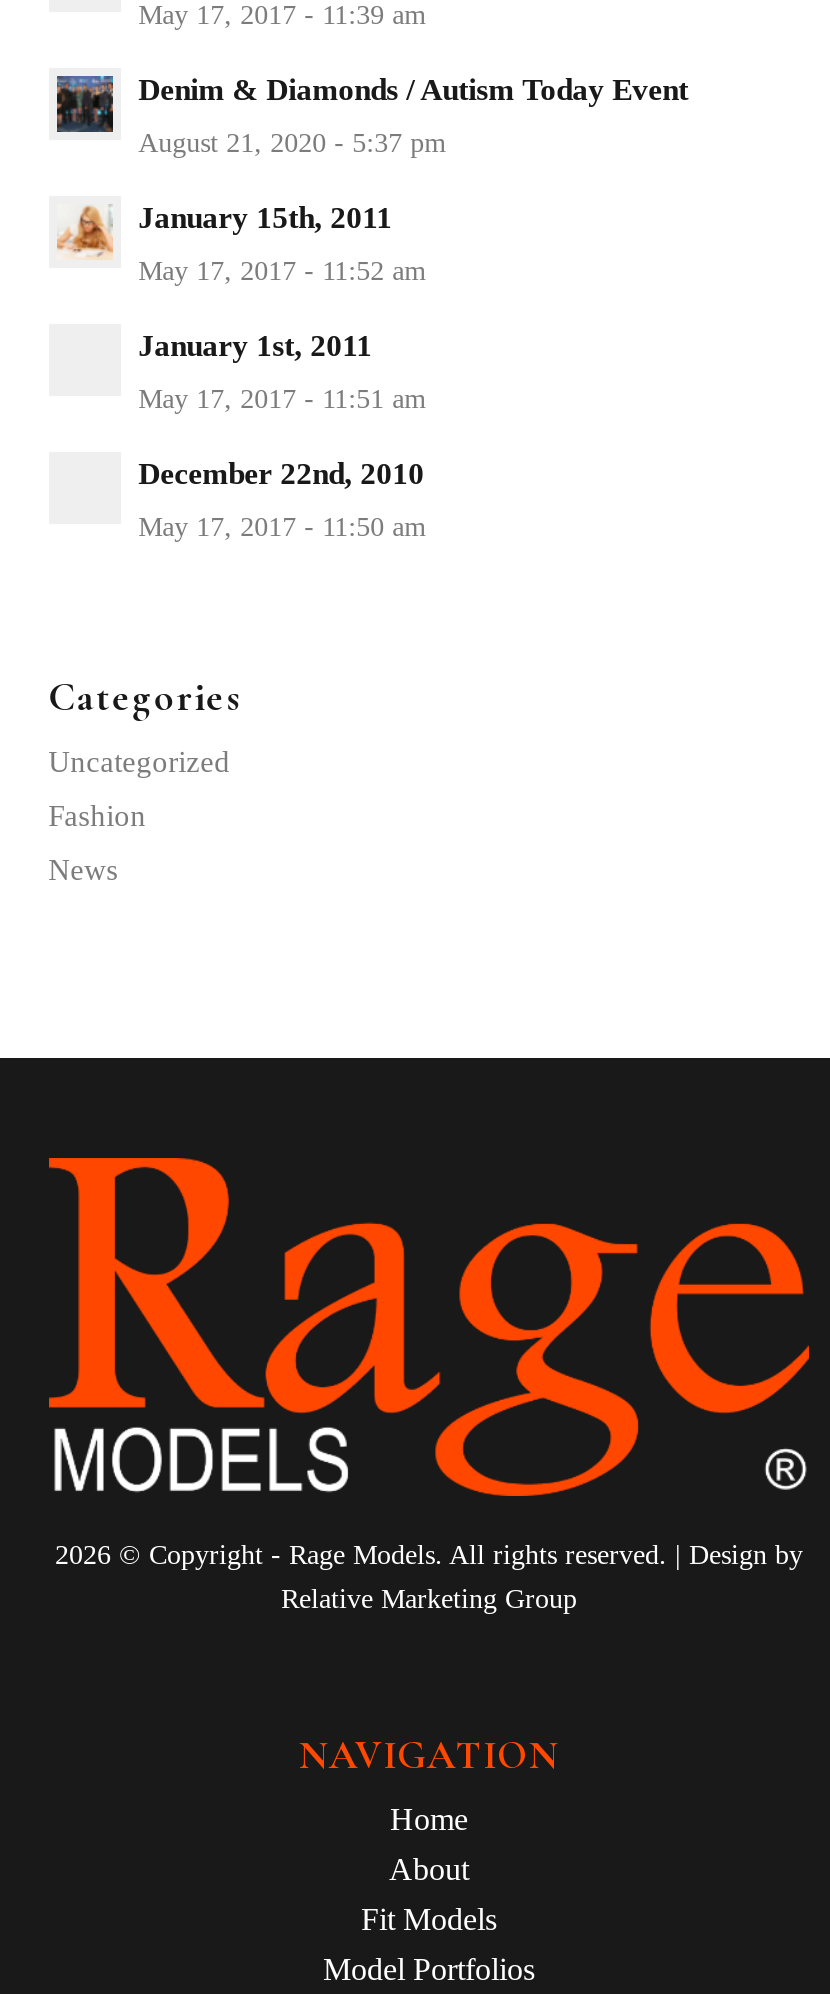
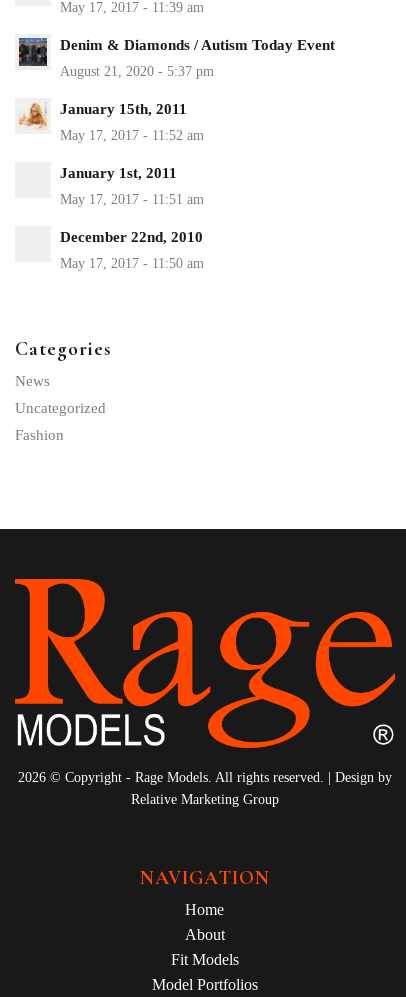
moved [48,745,230,831] -> [15,400,106,443]: Uncategorized | Fashion
moved [48,853,118,885] -> [15,373,50,389]: News

